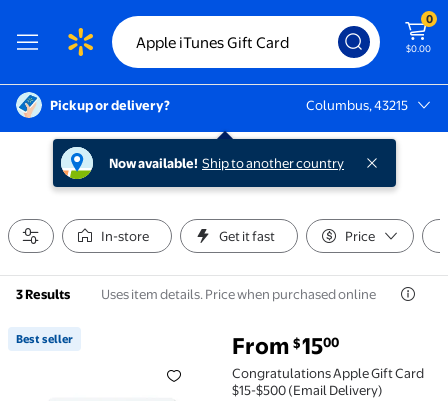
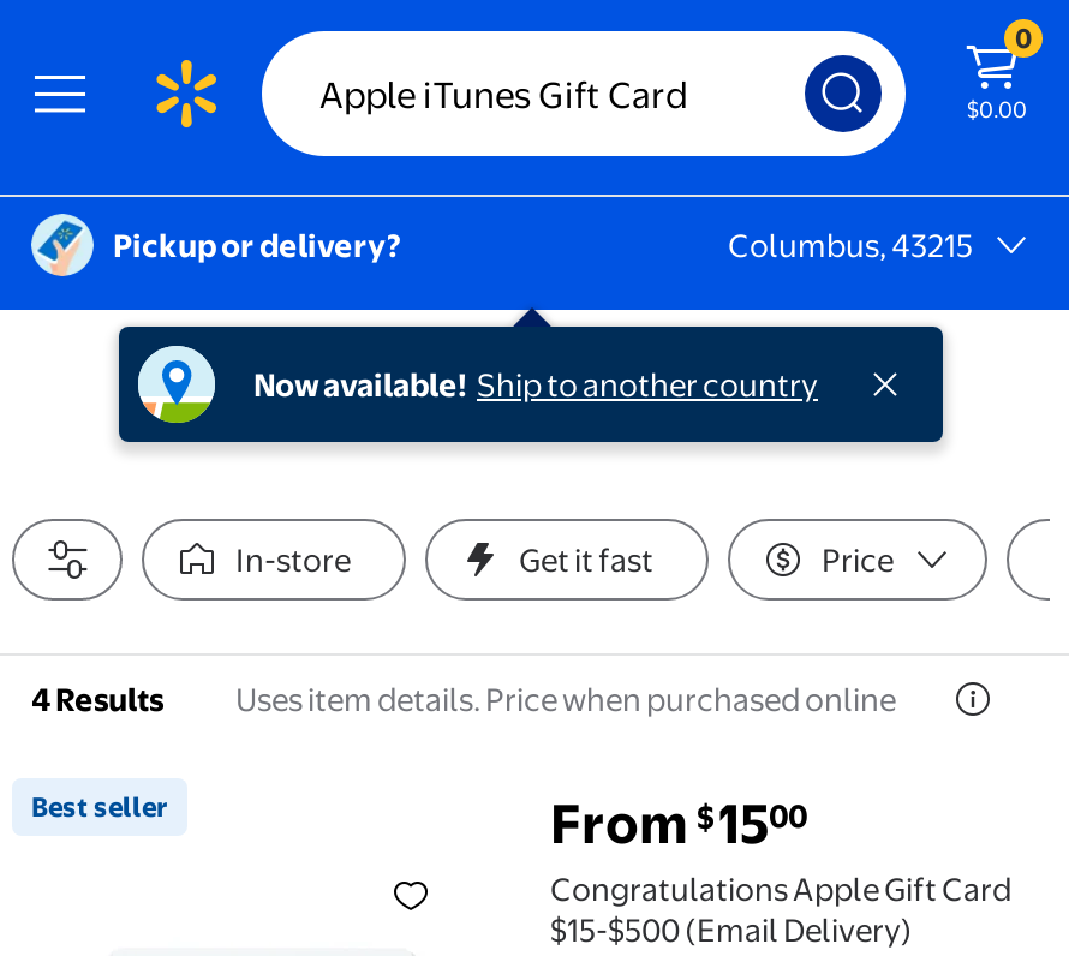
[16,285,376,302] 3 Results Uses item details. Price when purchased online -> [31,679,896,718] 4 Results Uses item details. Price when purchased online

